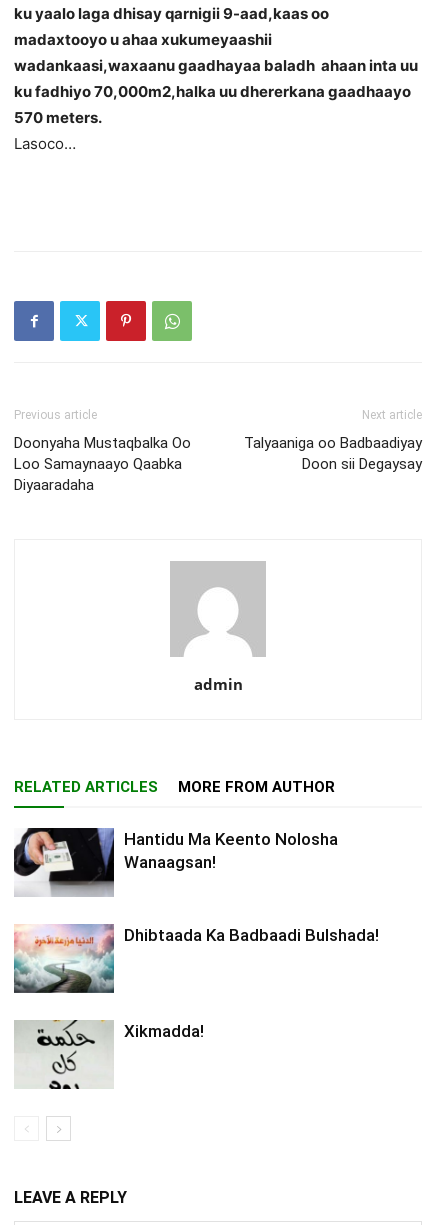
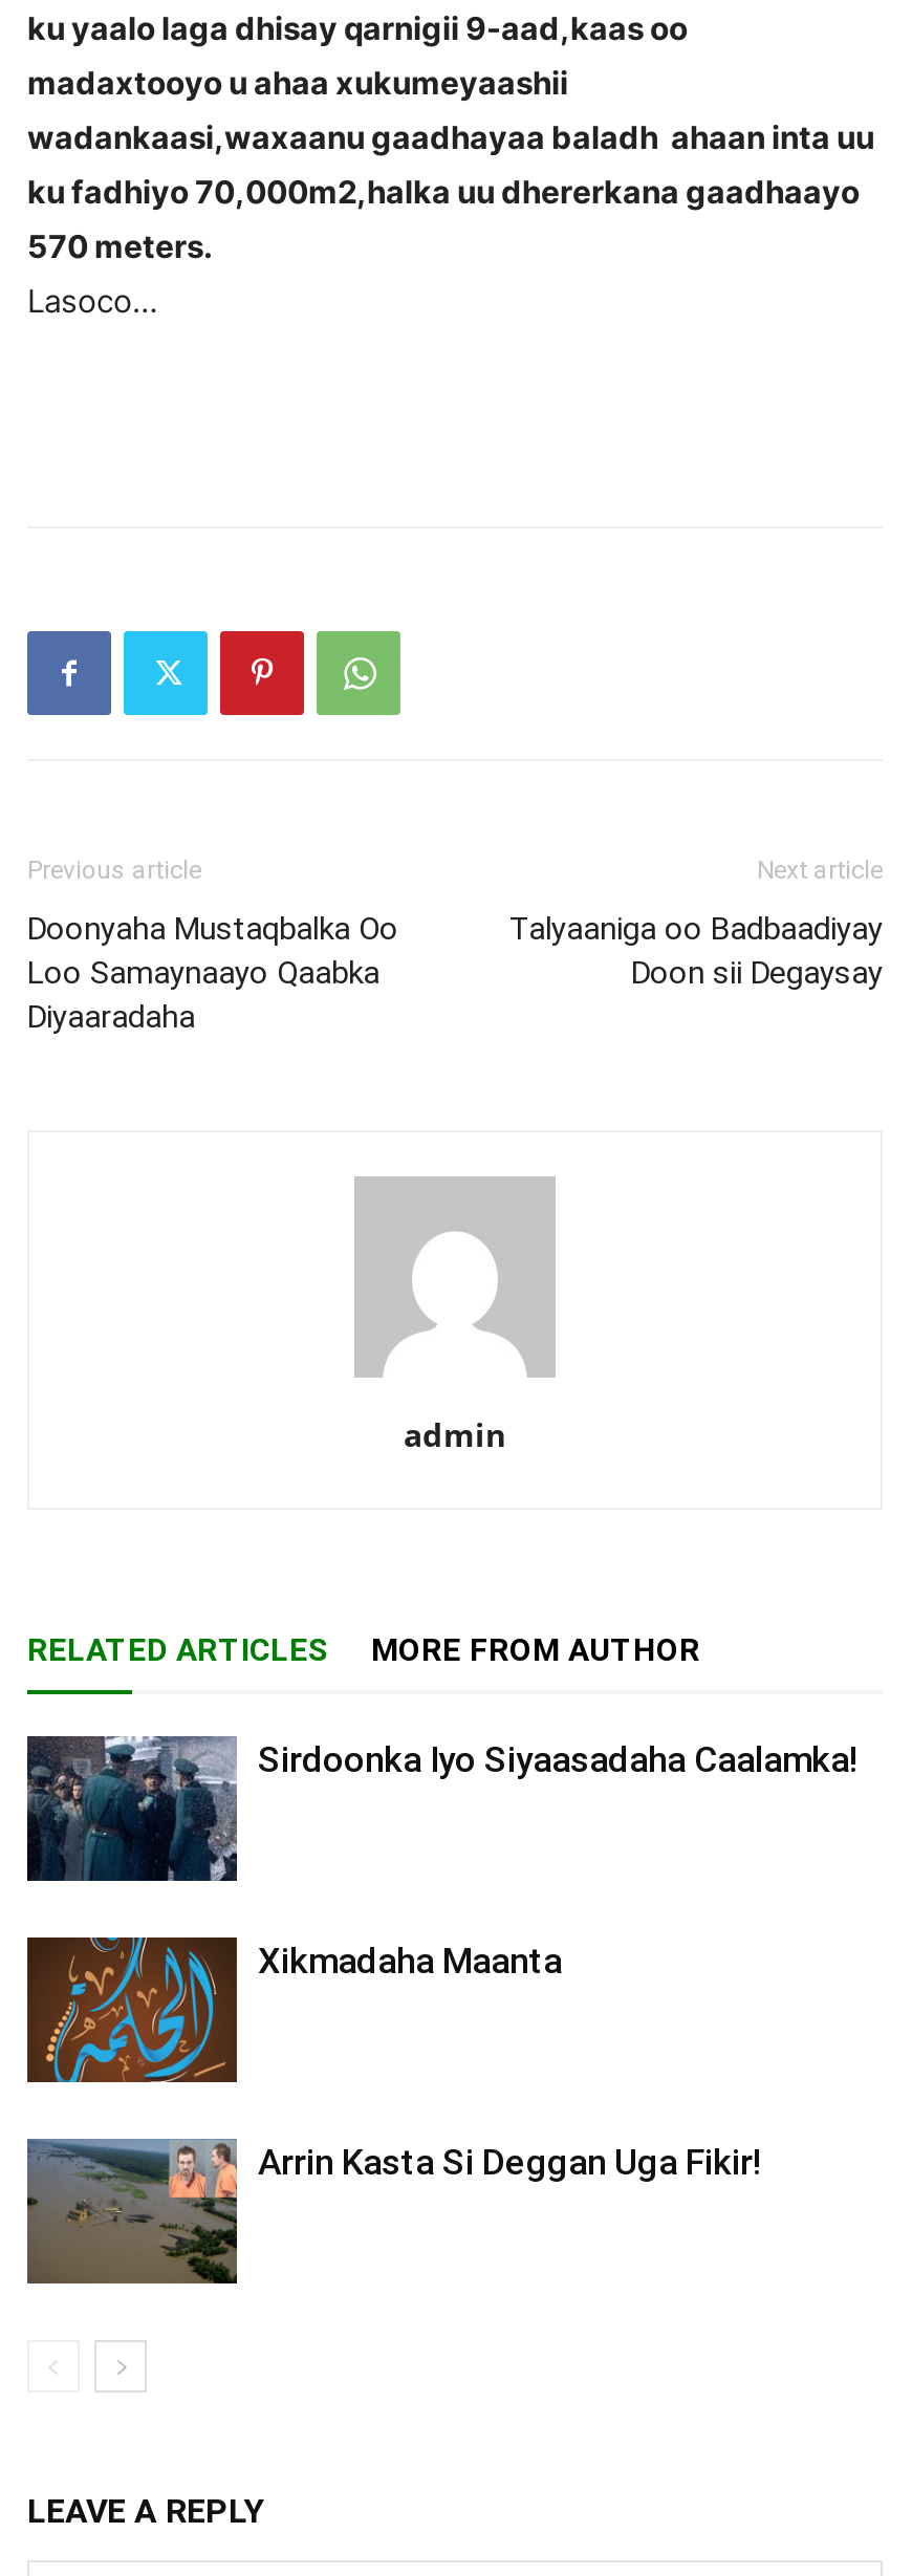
[14,827,338,897] [image] | Hantidu Ma Keento Nolosha | Wanaagsan! -> [25,1734,857,1883] [image] | Sirdoonka Iyo Siyaasadaha Caalamka!
[13,924,379,994] [image] | Dhibtaada Ka Badbaadi Bulshada! -> [25,1935,562,2084] [image] | Xikmadaha Maanta
[14,1019,204,1090] [image] | Xikmadda! -> [25,2137,761,2286] [image] | Arrin Kasta Si Deggan Uga Fikir!

